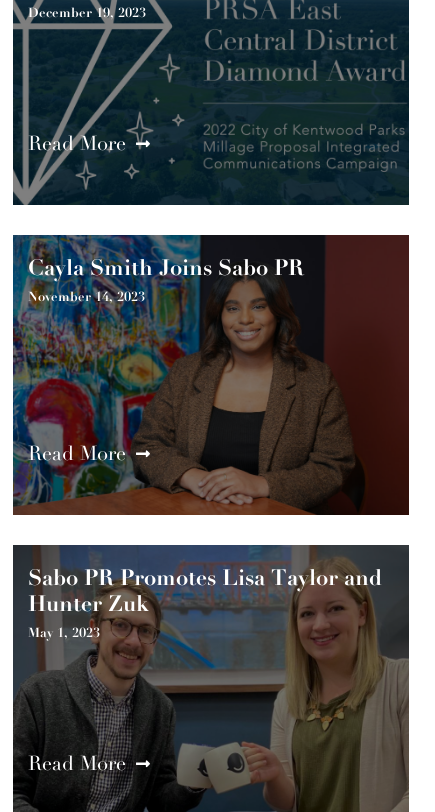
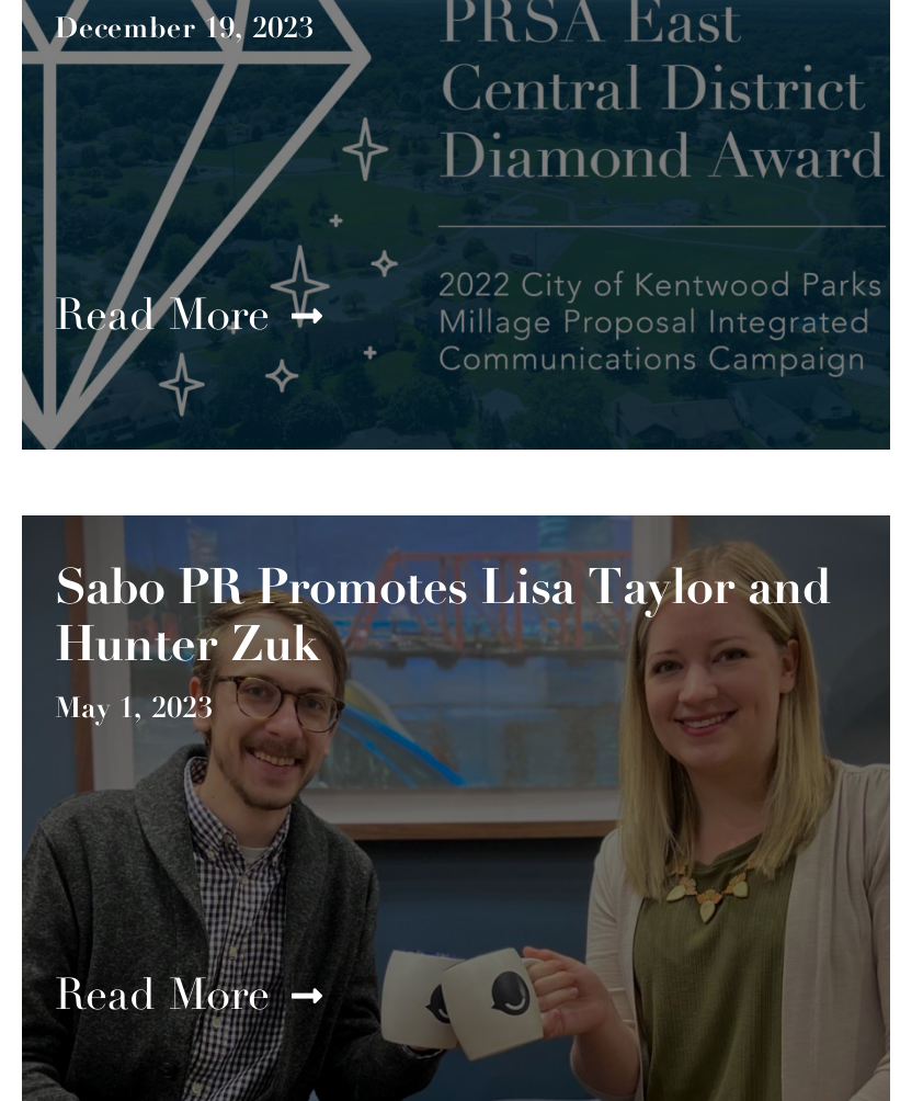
[13,235,408,516] [image] | Cayla Smith Joins Sabo PR | November 14, 2023 -> none
[28,441,126,466] Read More -> none

